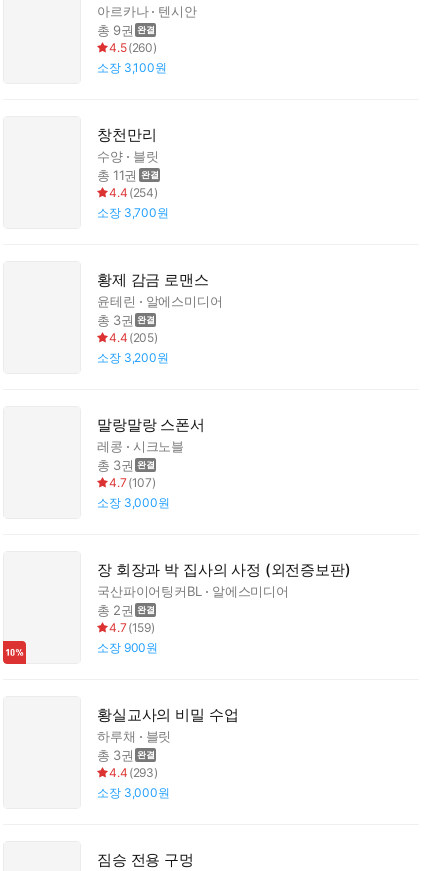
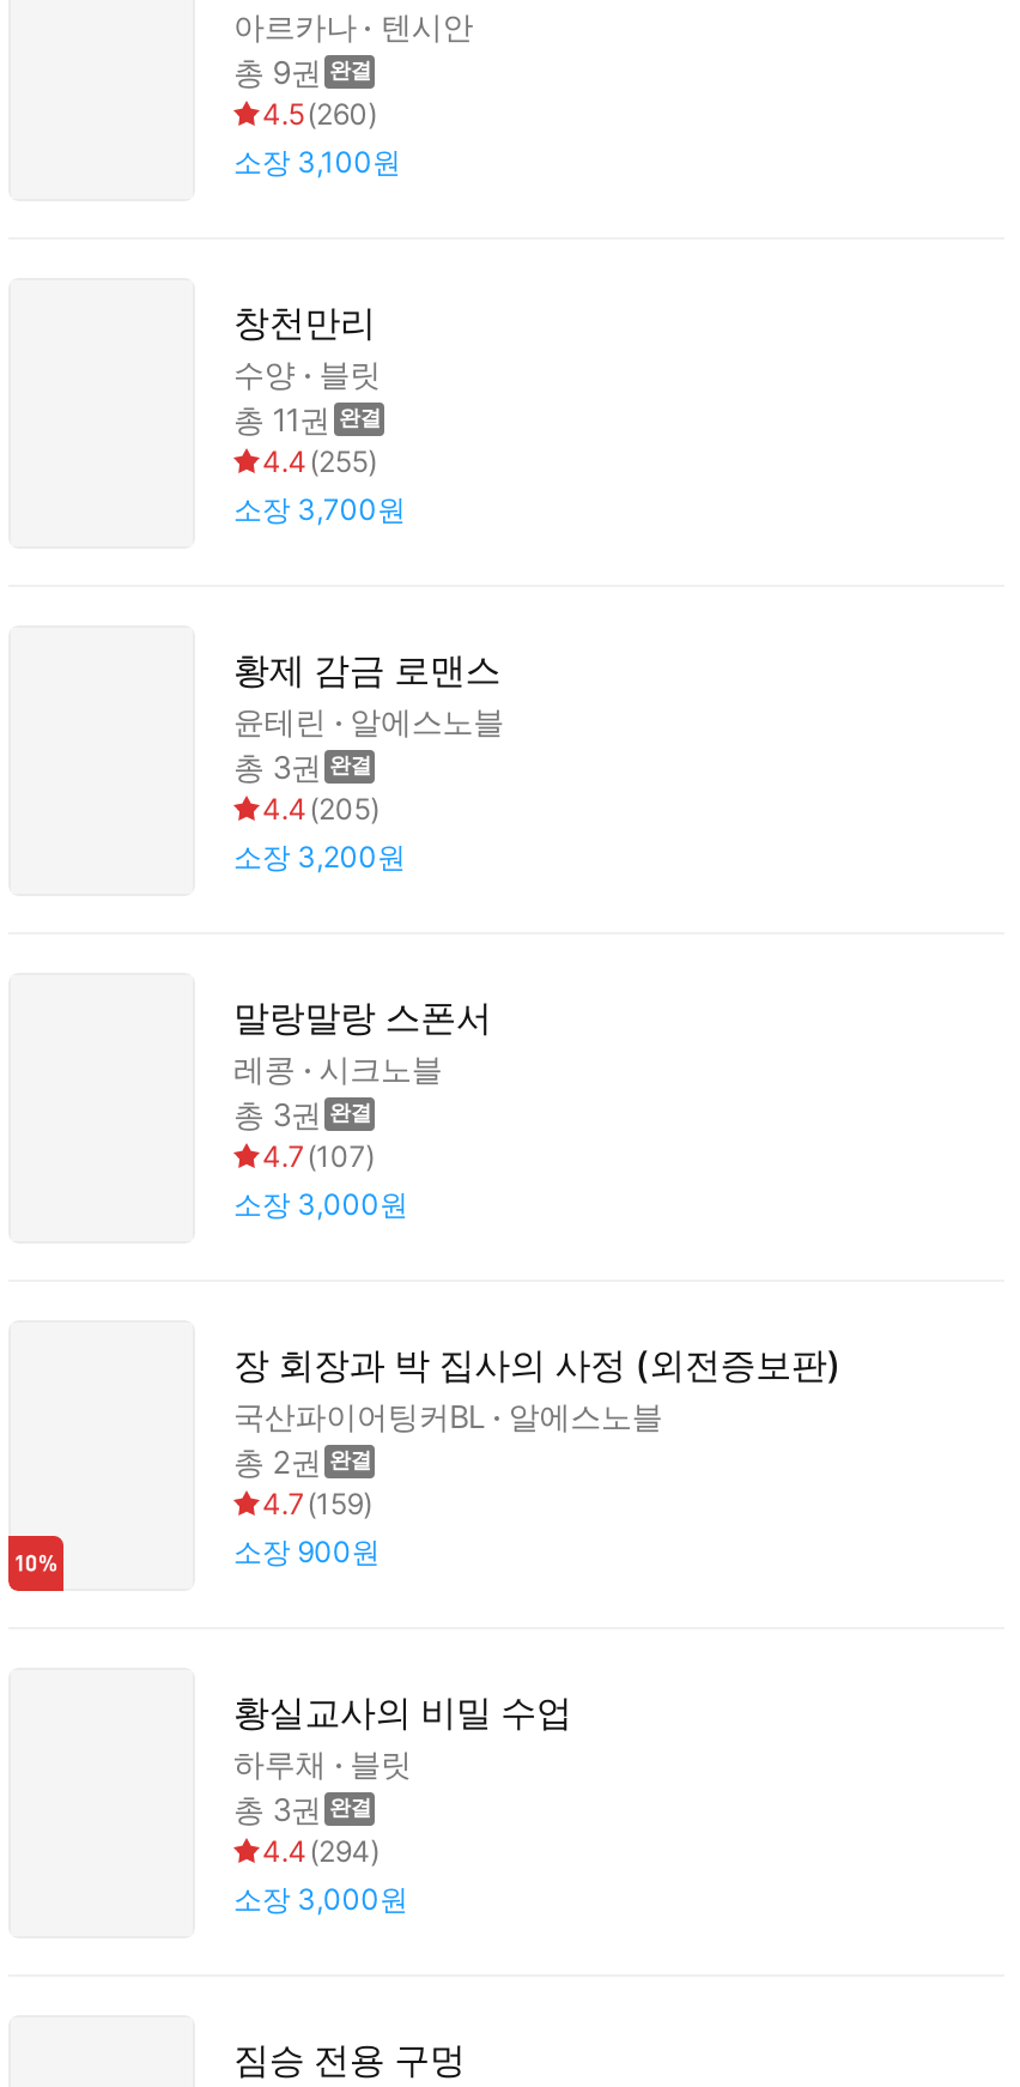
[109,184,158,199] 4.4 (254) -> [262,442,377,478] 4.4 (255)
[146,292,223,308] 알에스미디어 -> [350,701,504,739] 알에스노블
[212,582,289,598] 알에스미디어 -> [508,1396,663,1434] 알에스노블
[109,764,158,779] 4.4 (293) -> [262,1832,380,1868] 4.4 (294)

